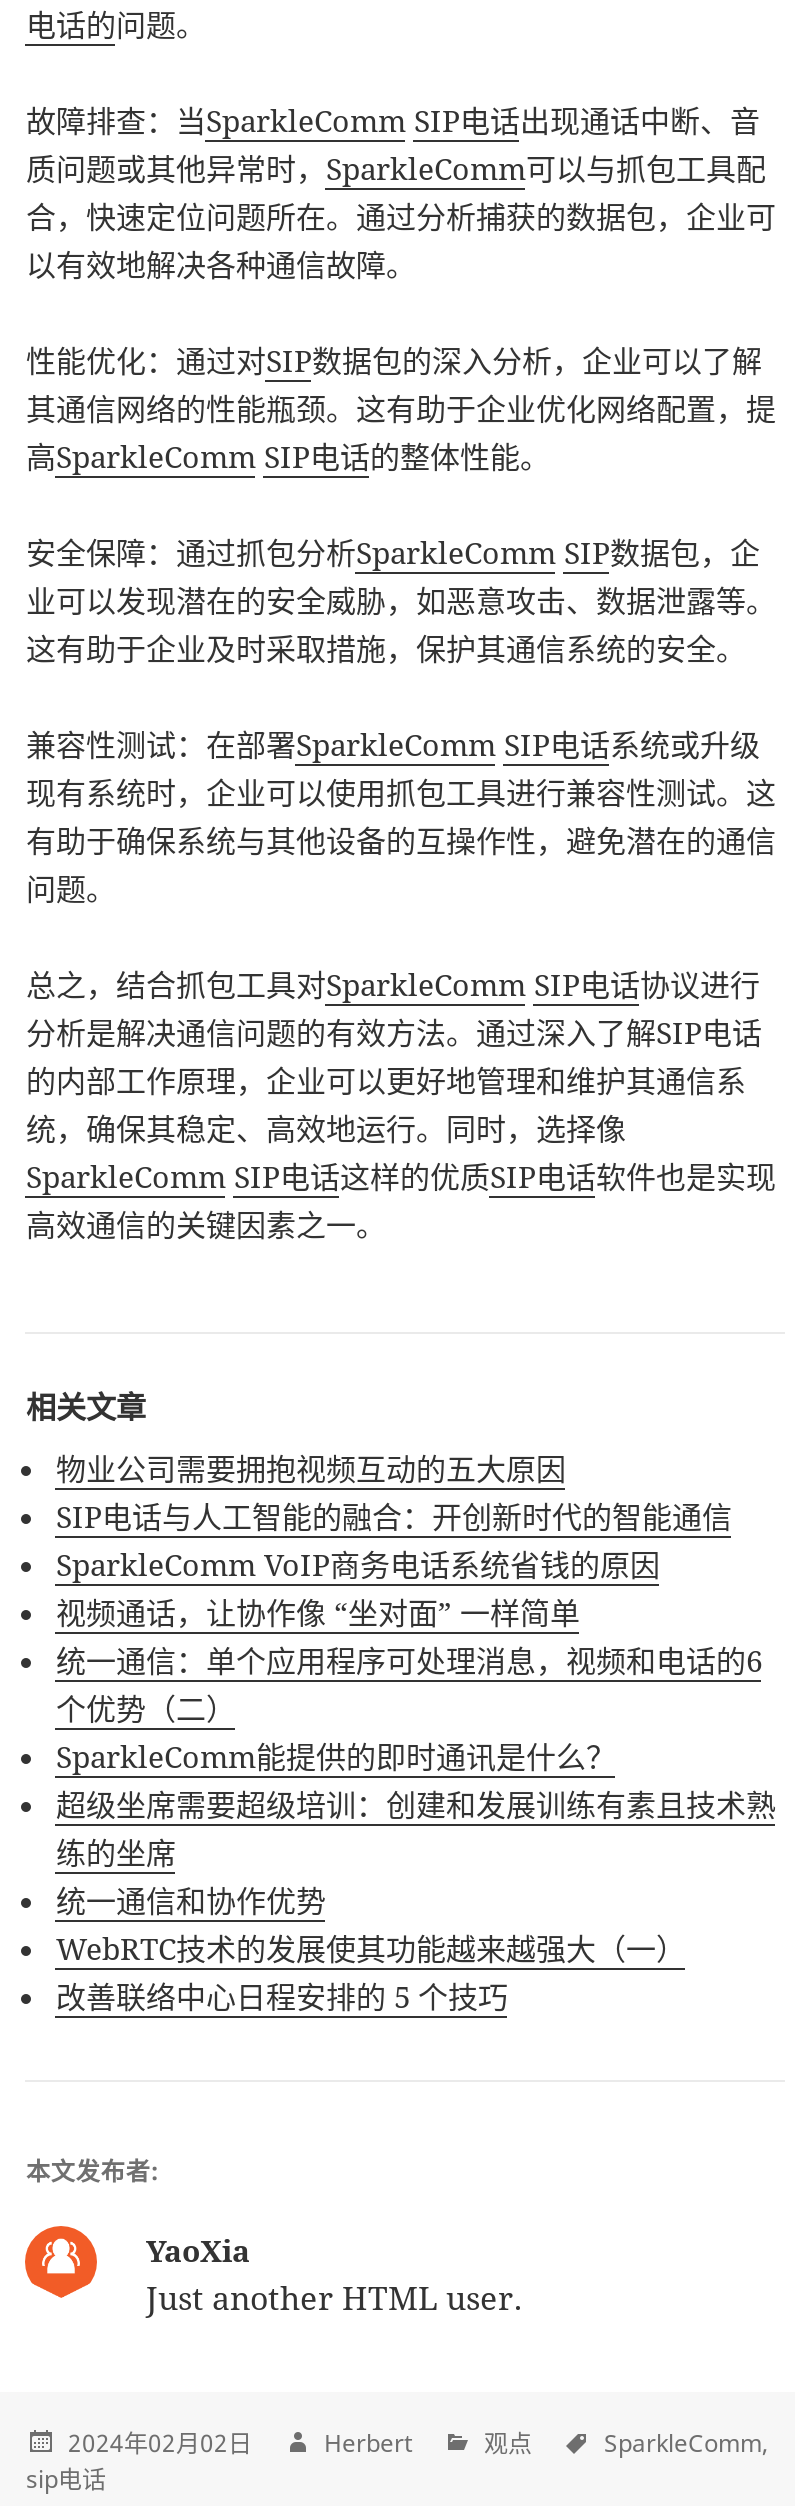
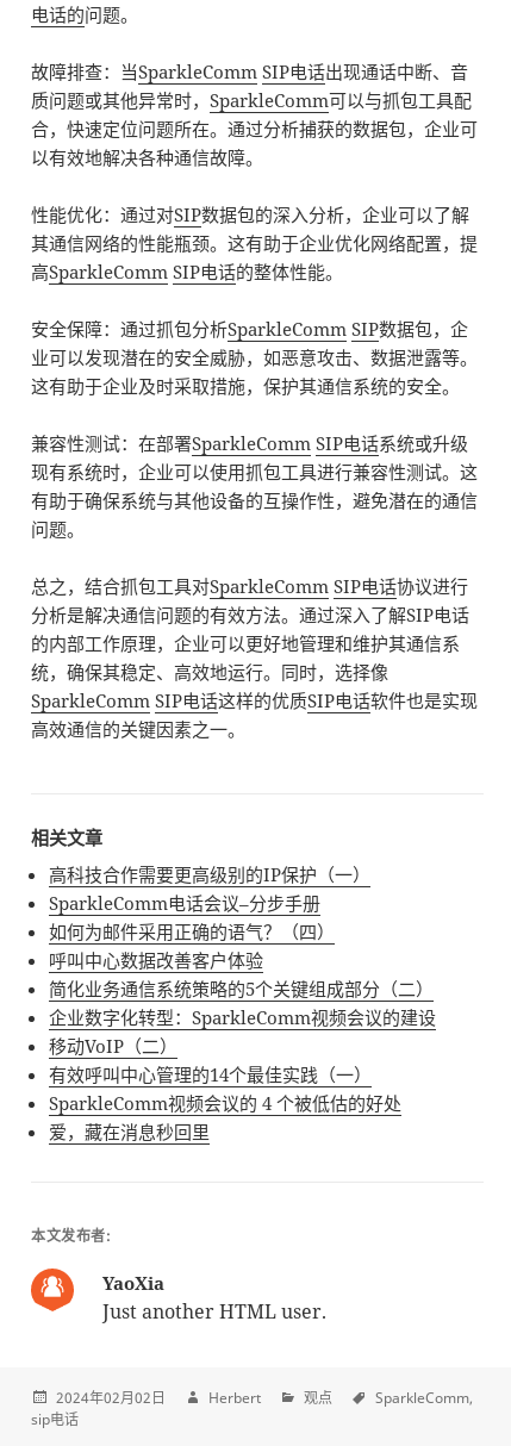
[56,1449,776,2017] 物业公司需要拥抱视频互动的五大原因 | SIP电话与人工智能的融合：开创新时代的智能通信 | SparkleComm VoIP商务电话系统省钱的原因 | 视频通话，让协作像 “坐对面” 一样简单 | 统一通信：单个应用程序可处理消息，视频和电话的6 | 个优势（二） | SparkleComm能提供的即时通讯是什么？ | 超级坐席需要超级培训：创建和发展训练有素且技术熟 | 练的坐席 | 统一通信和协作优势 | WebRTC技术的发展使其功能越来越强大（一） | 改善联络中心日程安排的 5 个技巧 -> [49,863,437,1144] 高科技合作需要更高级别的IP保护（一） | SparkleComm电话会议–分步手册 | 如何为邮件采用正确的语气？（四） | 呼叫中心数据改善客户体验 | 简化业务通信系统策略的5个关键组成部分（二） | 企业数字化转型：SparkleComm视频会议的建设 | 移动VoIP（二） | 有效呼叫中心管理的14个最佳实践（一） | SparkleComm视频会议的 4 个被低估的好处 | 爱，藏在消息秒回里

